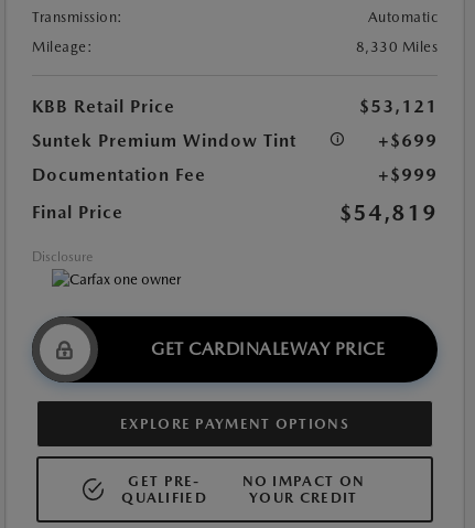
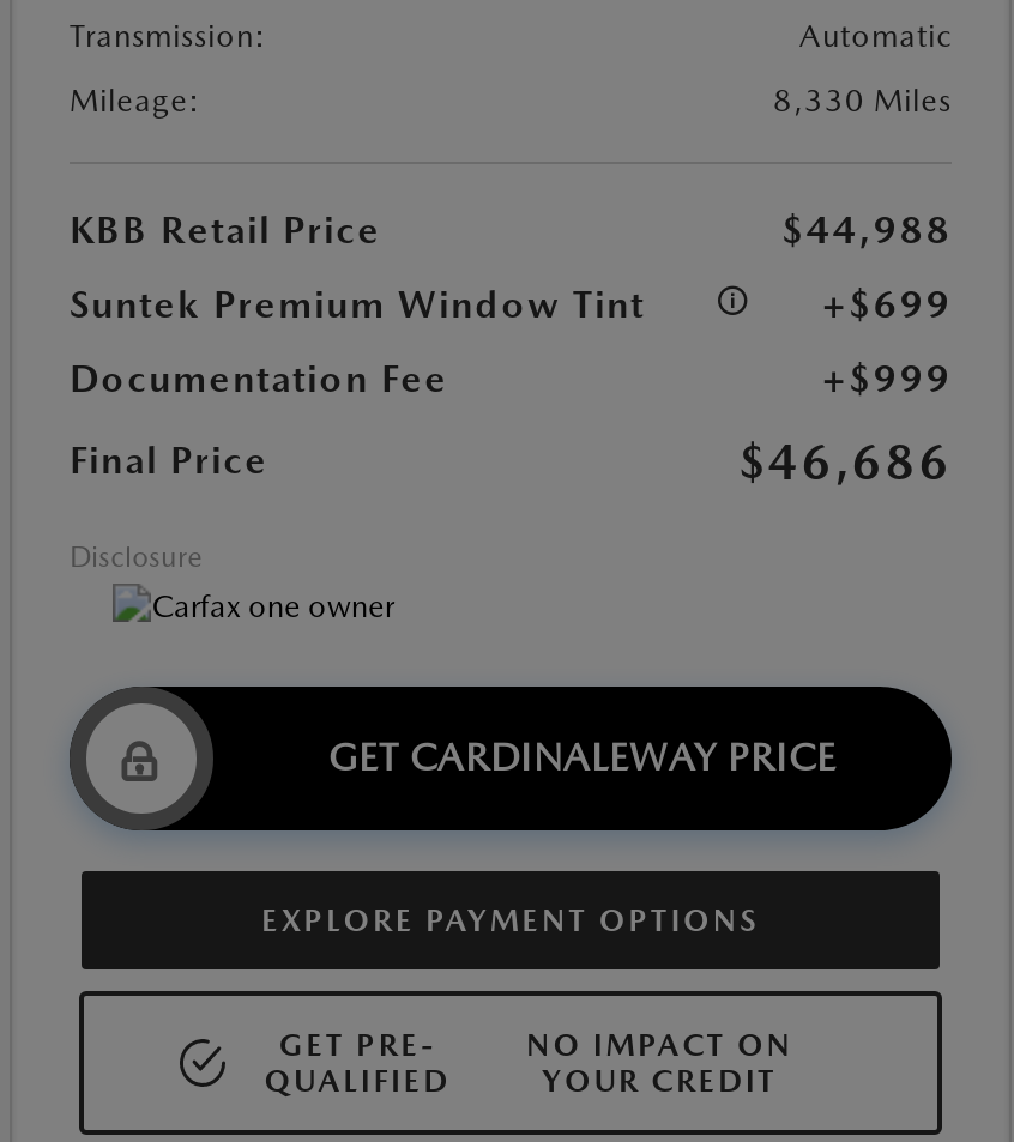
[359,96,438,117] $53,121 -> [781,208,952,254] $44,988
[339,200,438,226] $54,819 -> [738,434,952,491] $46,686

